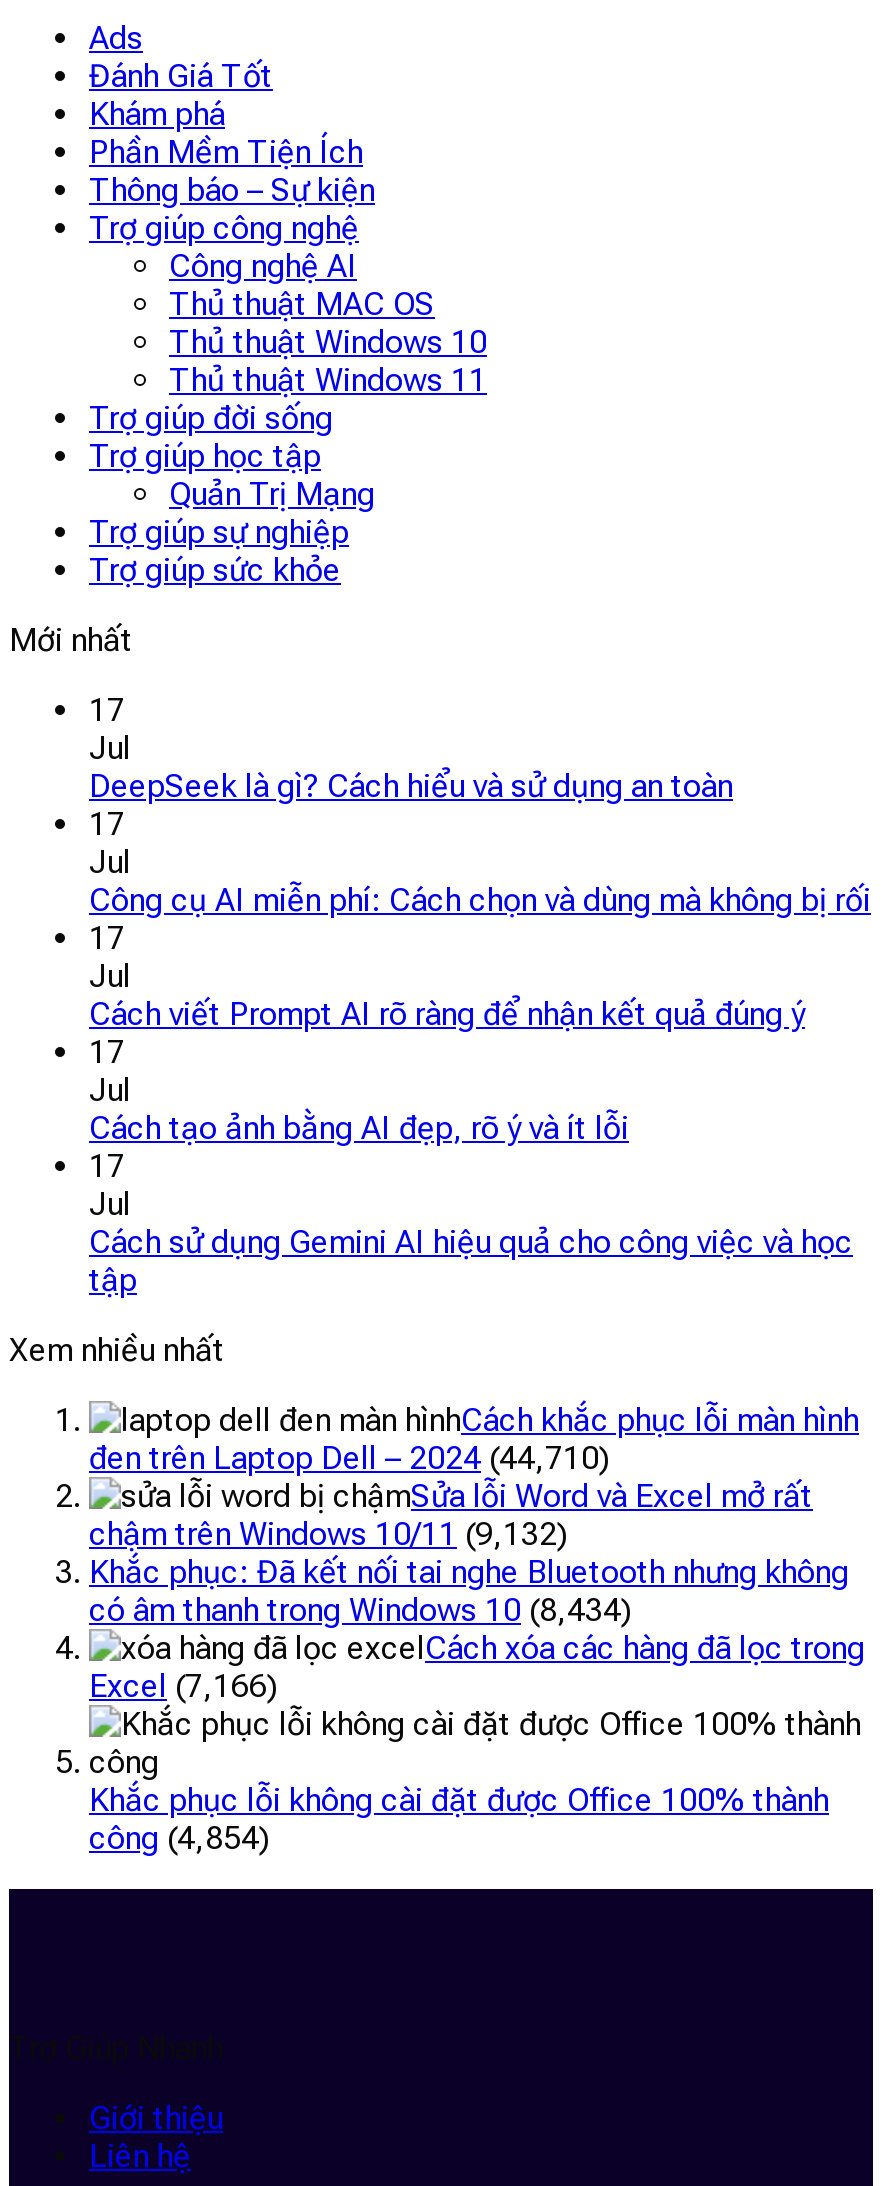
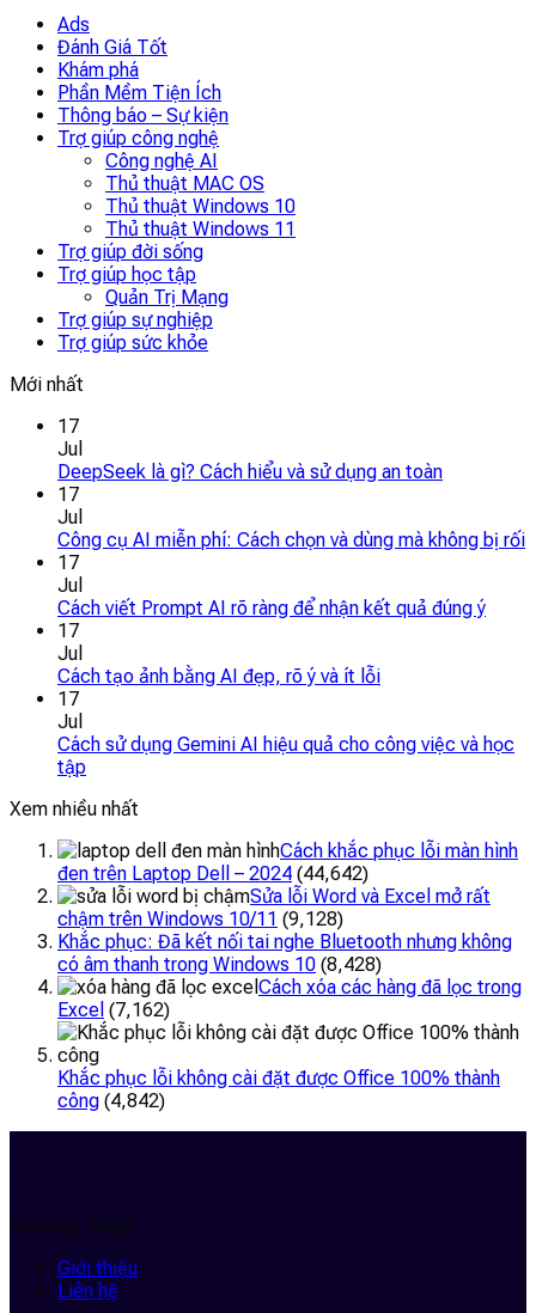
[89,1439,609,1477] đen trên Laptop Dell – 2024 (44,710) -> [57,862,368,885] đen trên Laptop Dell – 2024 (44,642)
[89,1515,567,1553] chậm trên Windows 10/11 (9,132) -> [57,908,343,930] chậm trên Windows 10/11 (9,128)
[89,1591,631,1629] có âm thanh trong Windows 10 (8,434) -> [57,953,382,976] có âm thanh trong Windows 10 (8,428)
[89,1667,277,1705] Excel (7,166) -> [57,999,170,1021] Excel (7,162)
[89,1819,269,1857] công (4,854) -> [57,1090,165,1112] công (4,842)

